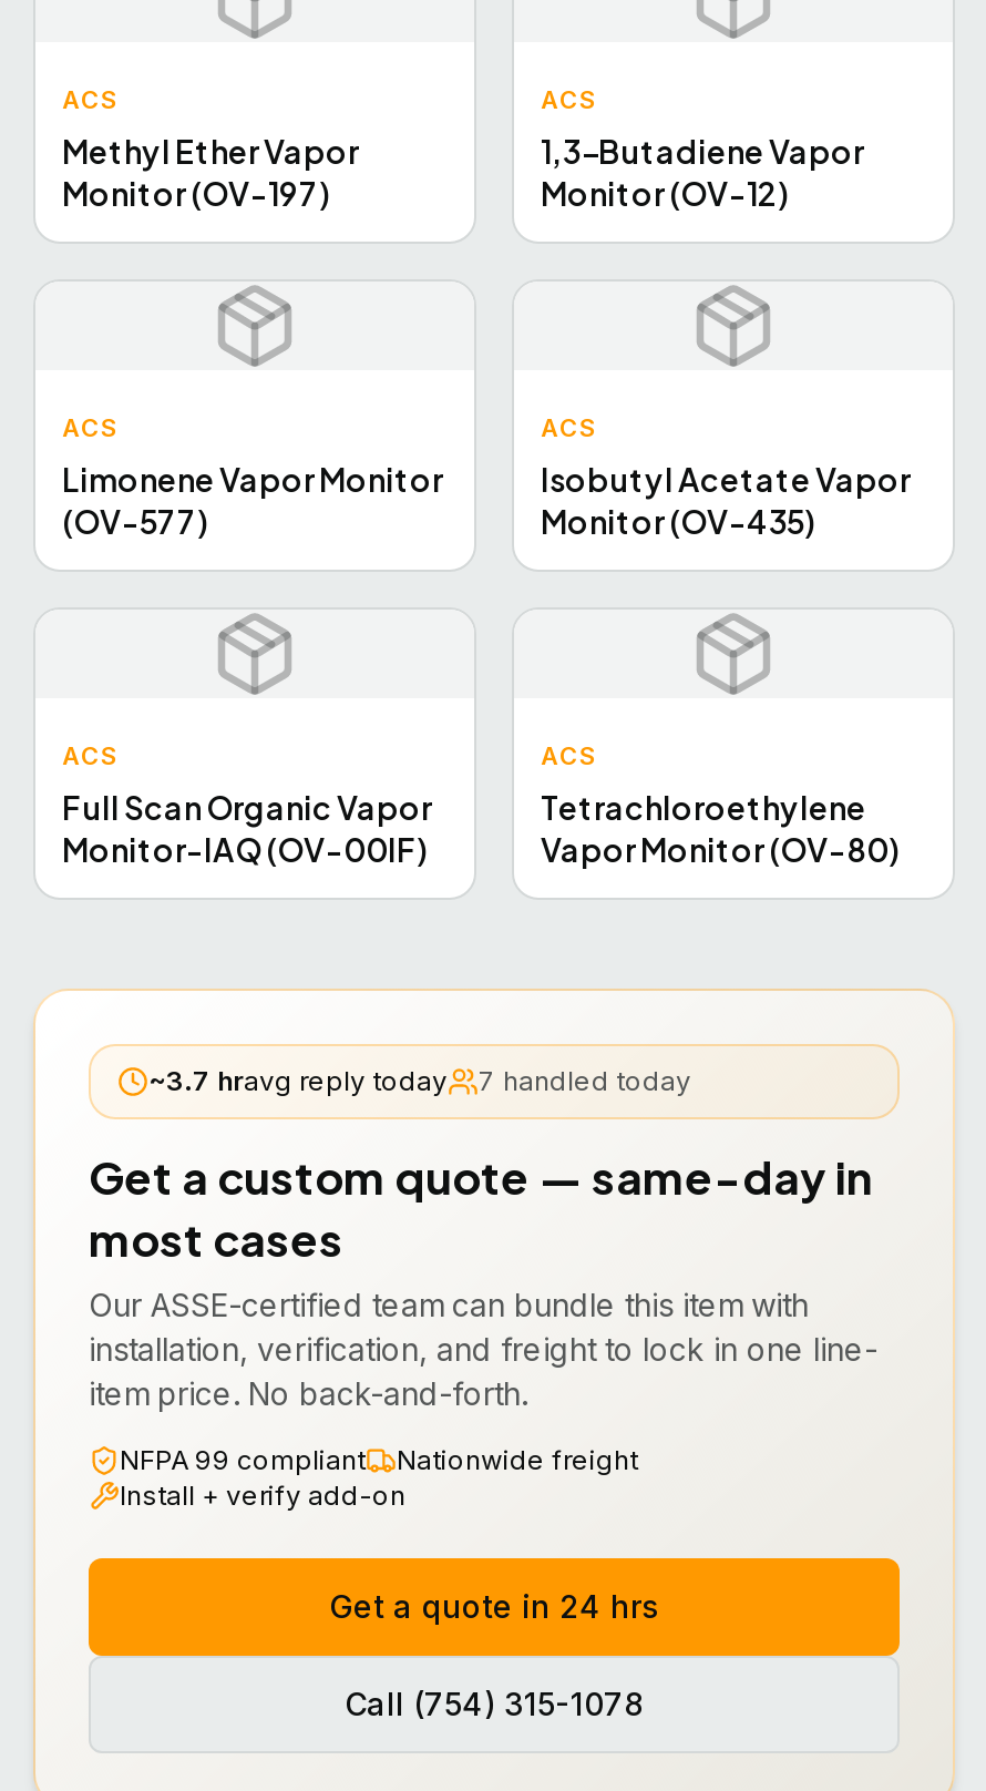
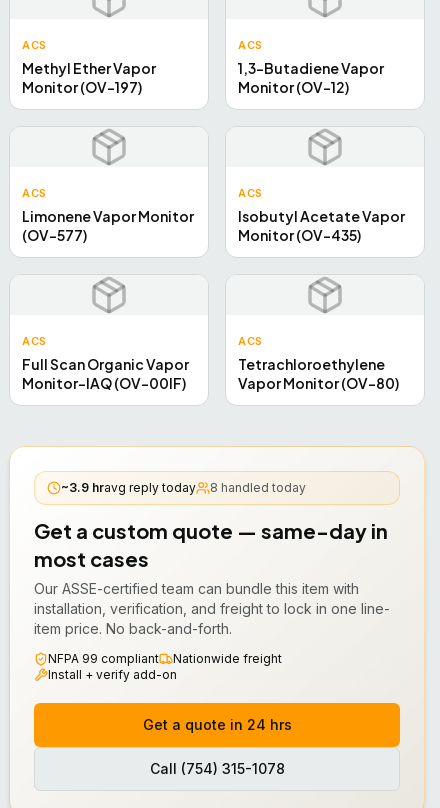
[148,1064,448,1097] ~3.7 hravg reply today -> [61,480,196,495] ~3.9 hravg reply today
[479,1064,691,1097] 7 handled today -> [210,480,306,495] 8 handled today

